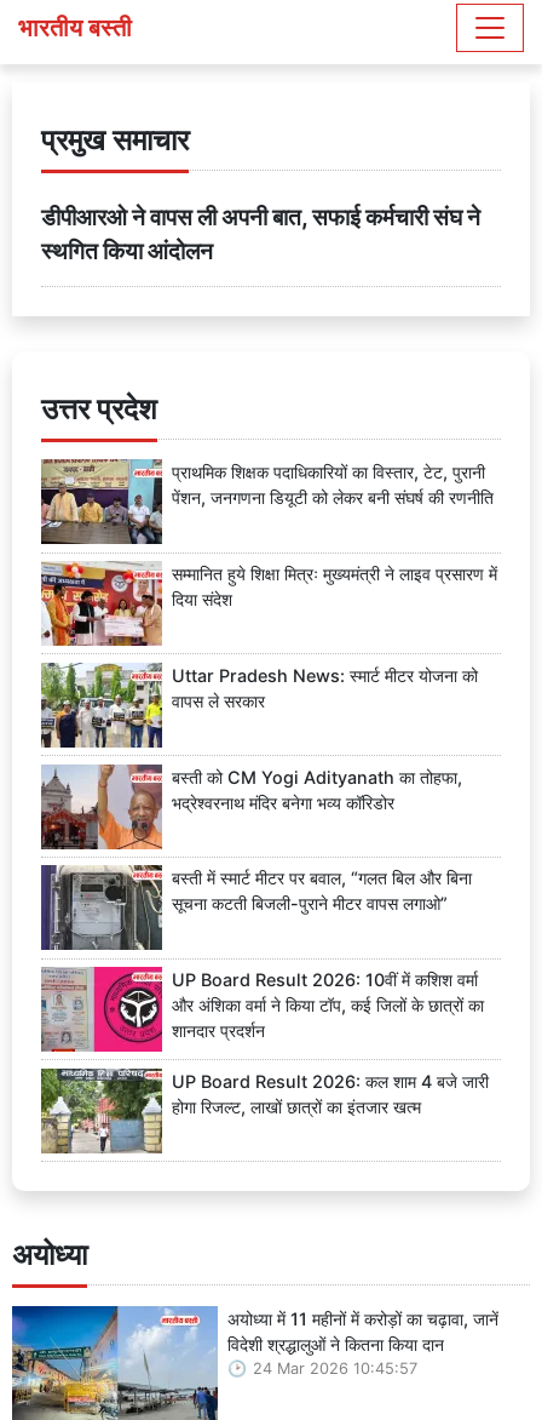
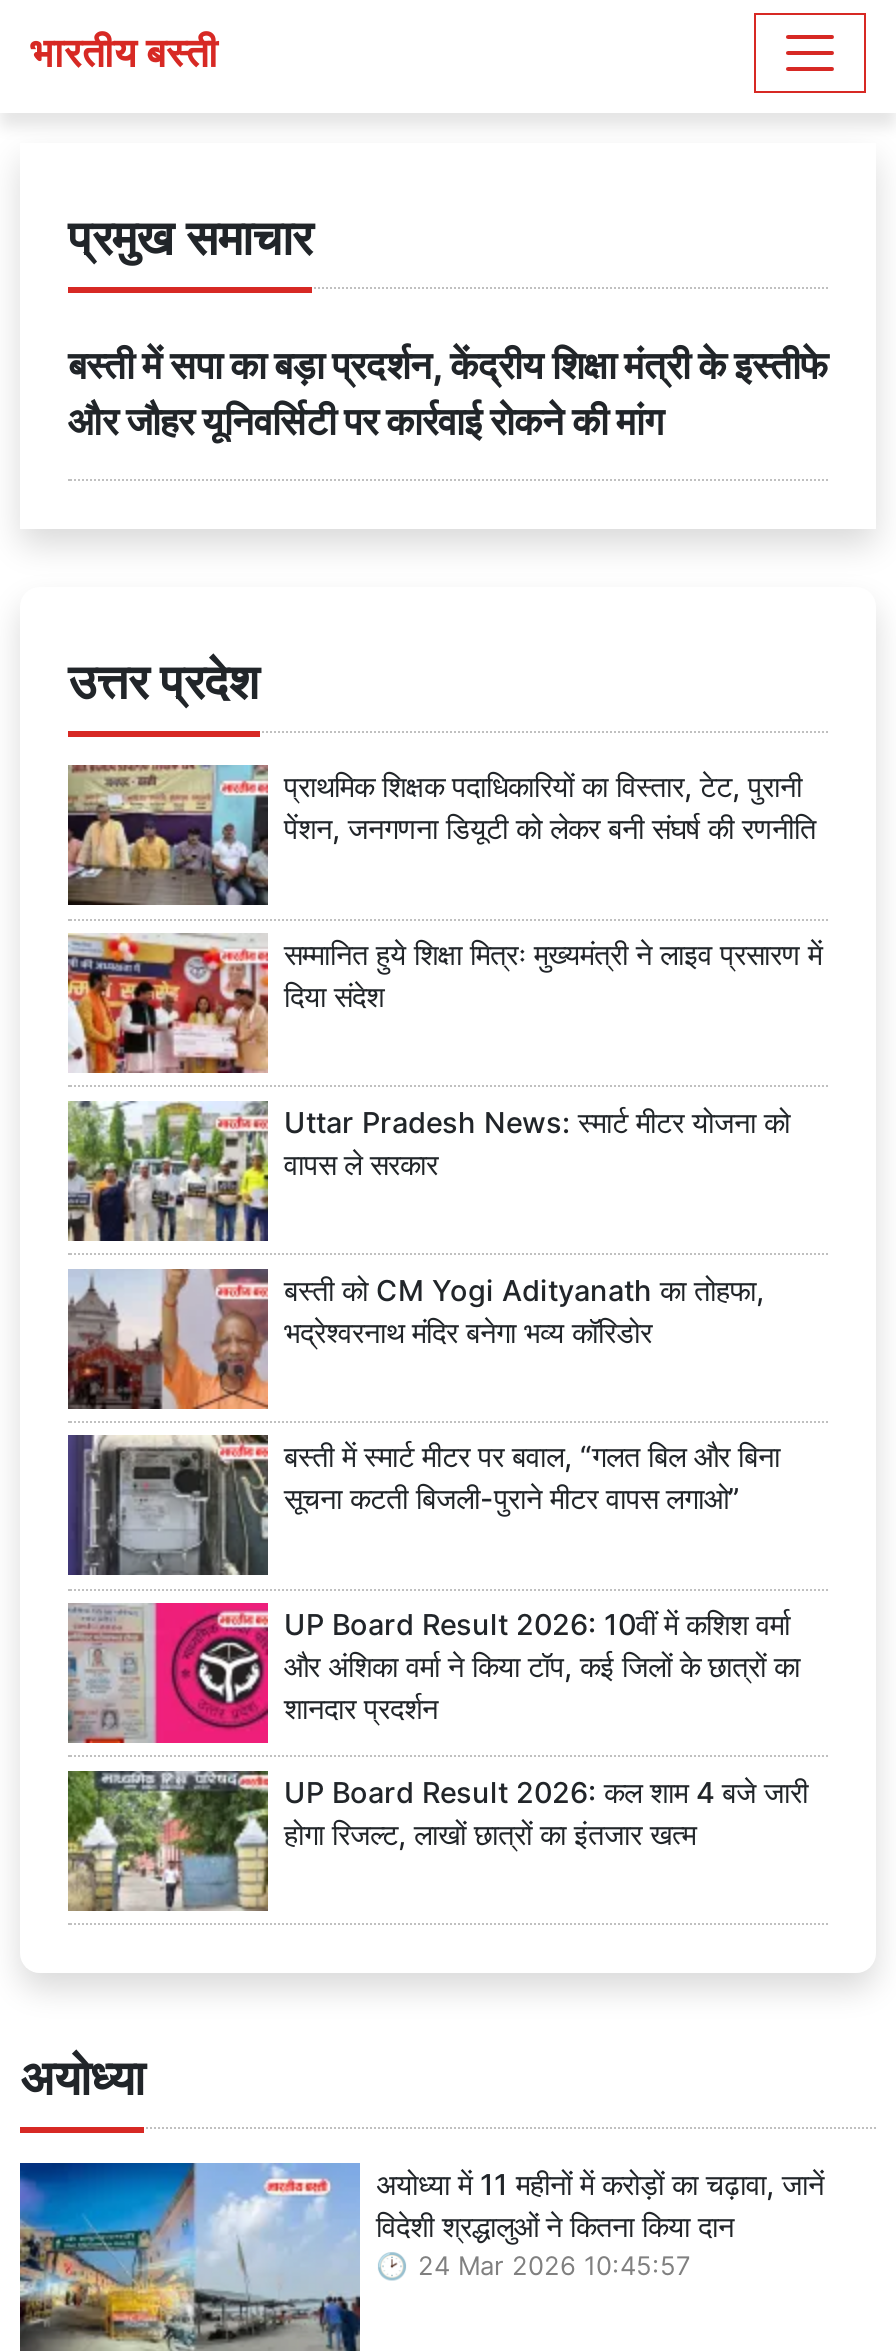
[41,203,480,266] डीपीआरओ ने वापस ली अपनी बात, सफाई कर्मचारी संघ ने | स्थगित किया आंदोलन -> [68,342,828,446] बस्ती में सपा का बड़ा प्रदर्शन, केंद्रीय शिक्षा मंत्री के इस्तीफे | और जौहर यूनिवर्सिटी पर कार्रवाई रोकने की मांग

